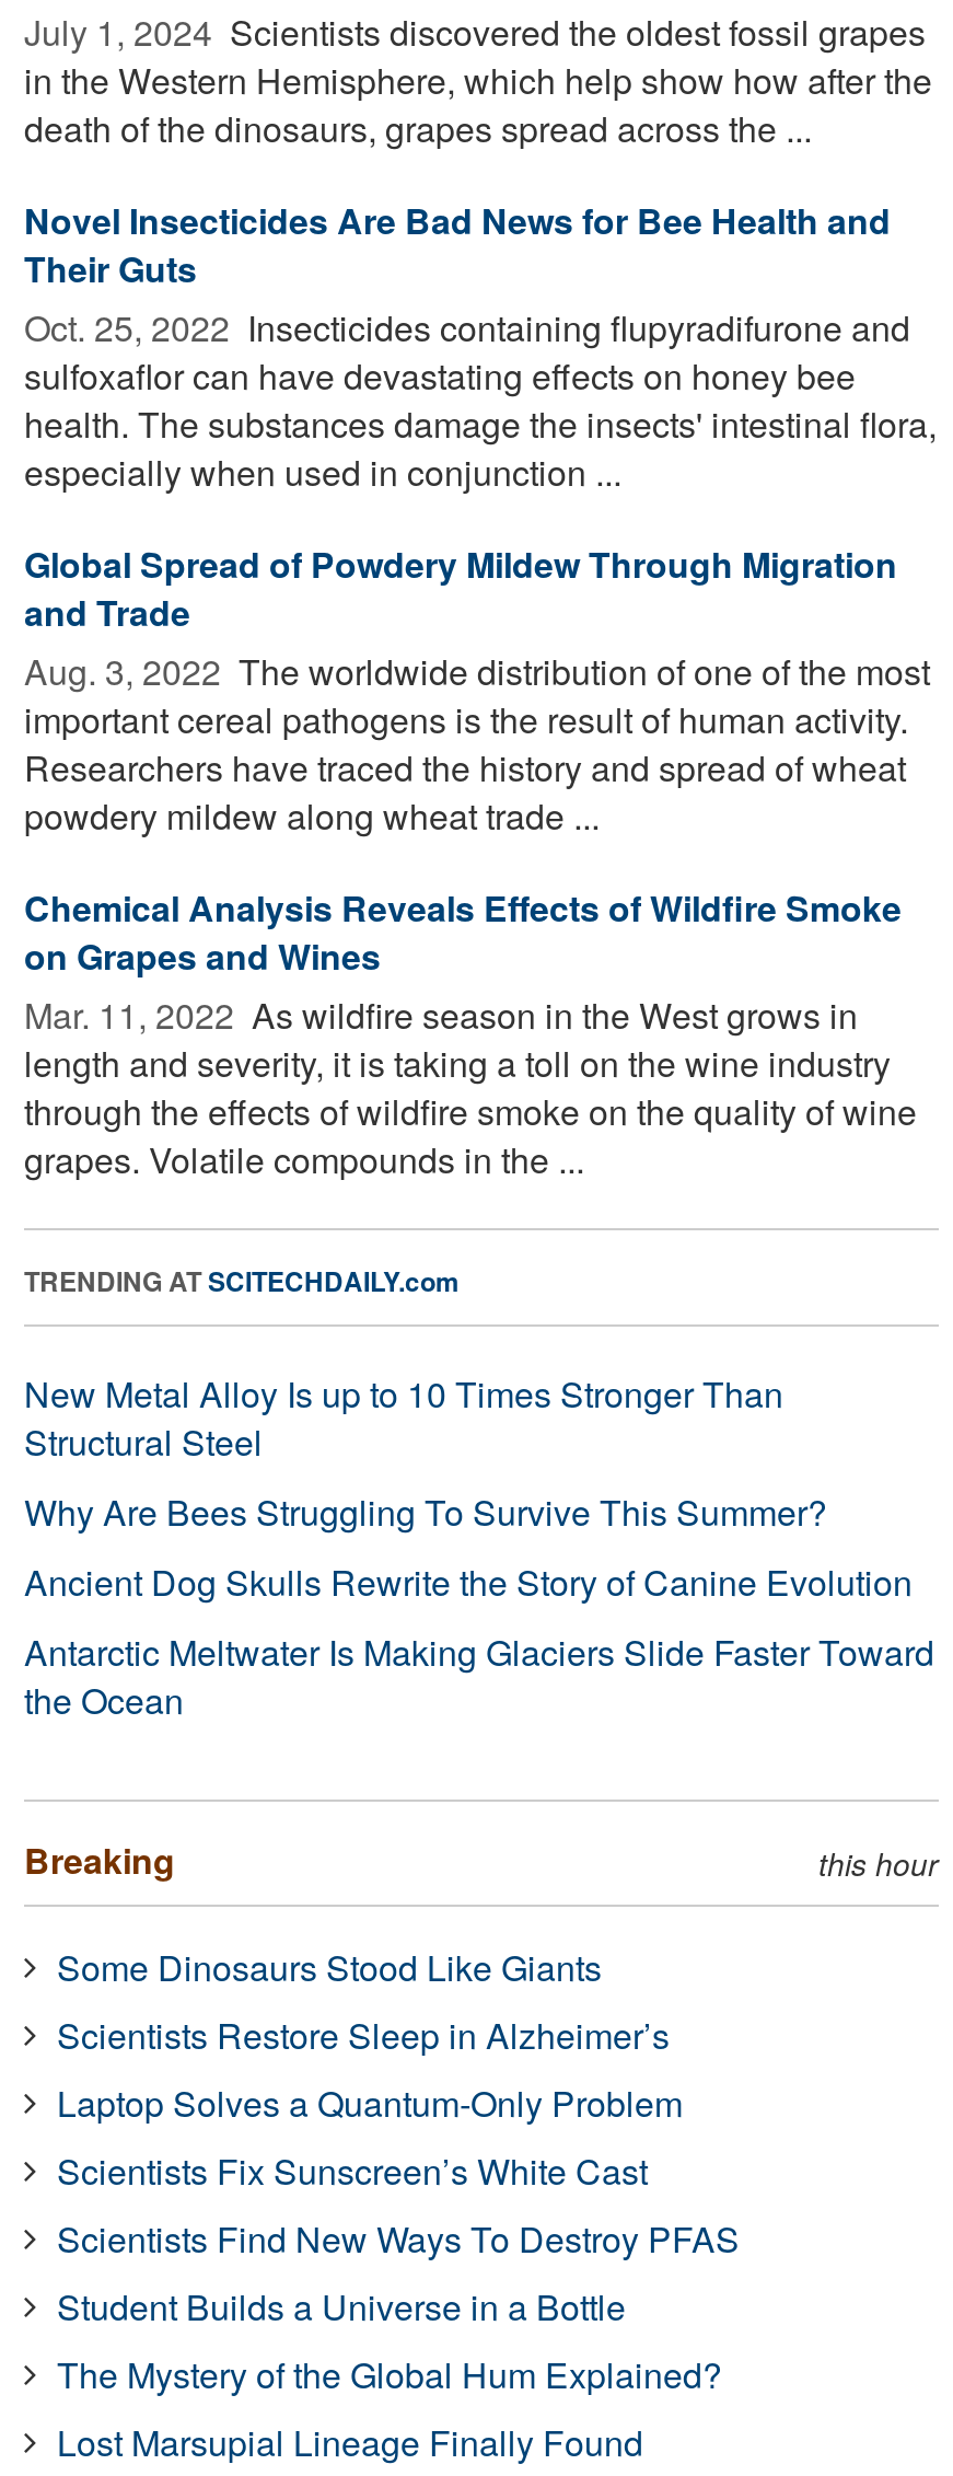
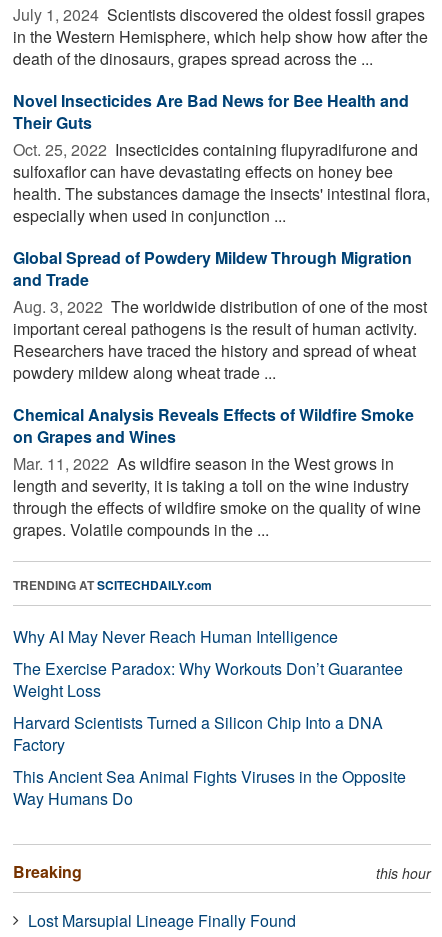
[24,1368,934,1725] New Metal Alloy Is up to 10 Times Stronger Than | Structural Steel | Why Are Bees Struggling To Survive This Summer? | Ancient Dog Skulls Rewrite the Story of Canine Evolution | Antarctic Meltwater Is Making Glaciers Slide Faster Toward | the Ocean -> [13,625,406,810] Why AI May Never Reach Human Intelligence | The Exercise Paradox: Why Workouts Don’t Guarantee | Weight Loss | Harvard Scientists Turned a Silicon Chip Into a DNA | Factory | This Ancient Sea Animal Fights Viruses in the Opposite | Way Humans Do
moved [24,1834,939,1884] -> [13,860,431,883]: Breaking | this hour
[57,1941,740,2399] Some Dinosaurs Stood Like Giants | Scientists Restore Sleep in Alzheimer’s | Laptop Solves a Quantum-Only Problem | Scientists Fix Sunscreen’s White Cast | Scientists Find New Ways To Destroy PFAS | Student Builds a Universe in a Bottle | The Mystery of the Global Hum Explained? -> none

